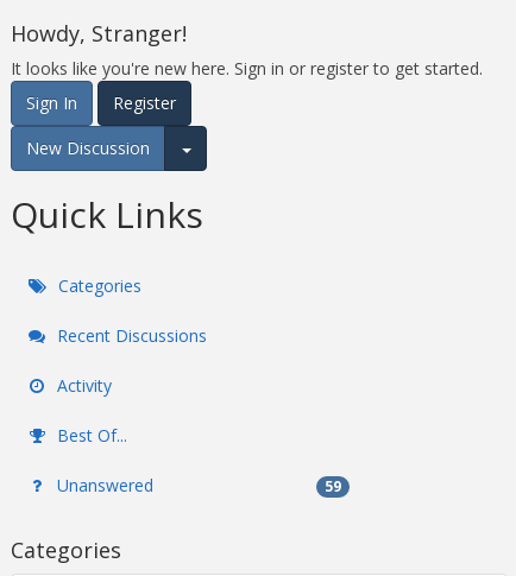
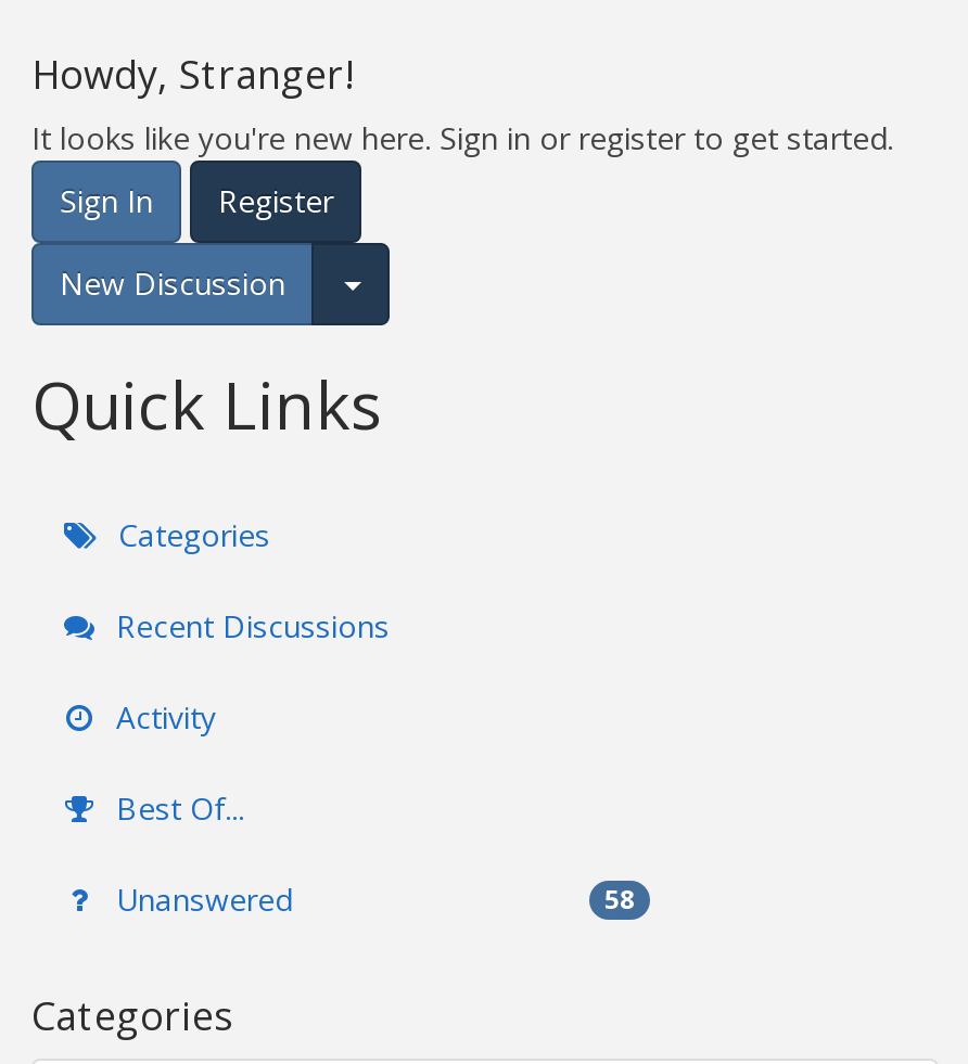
[325,476,341,496] 59 -> [604,881,635,918] 58

